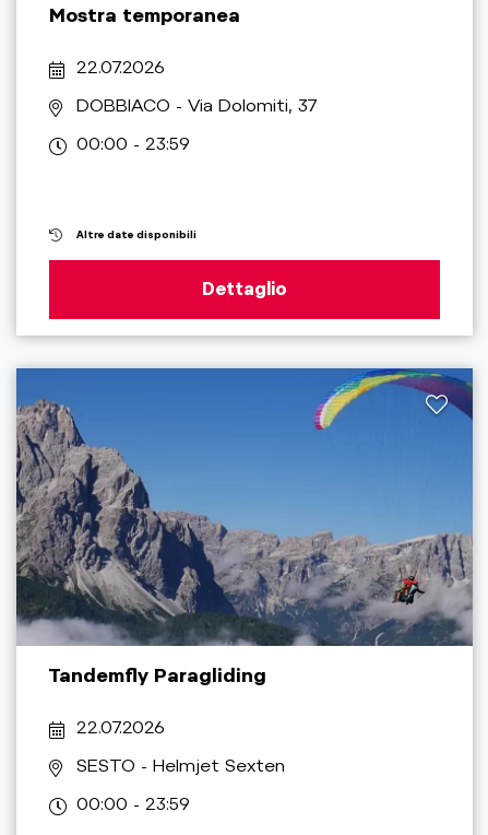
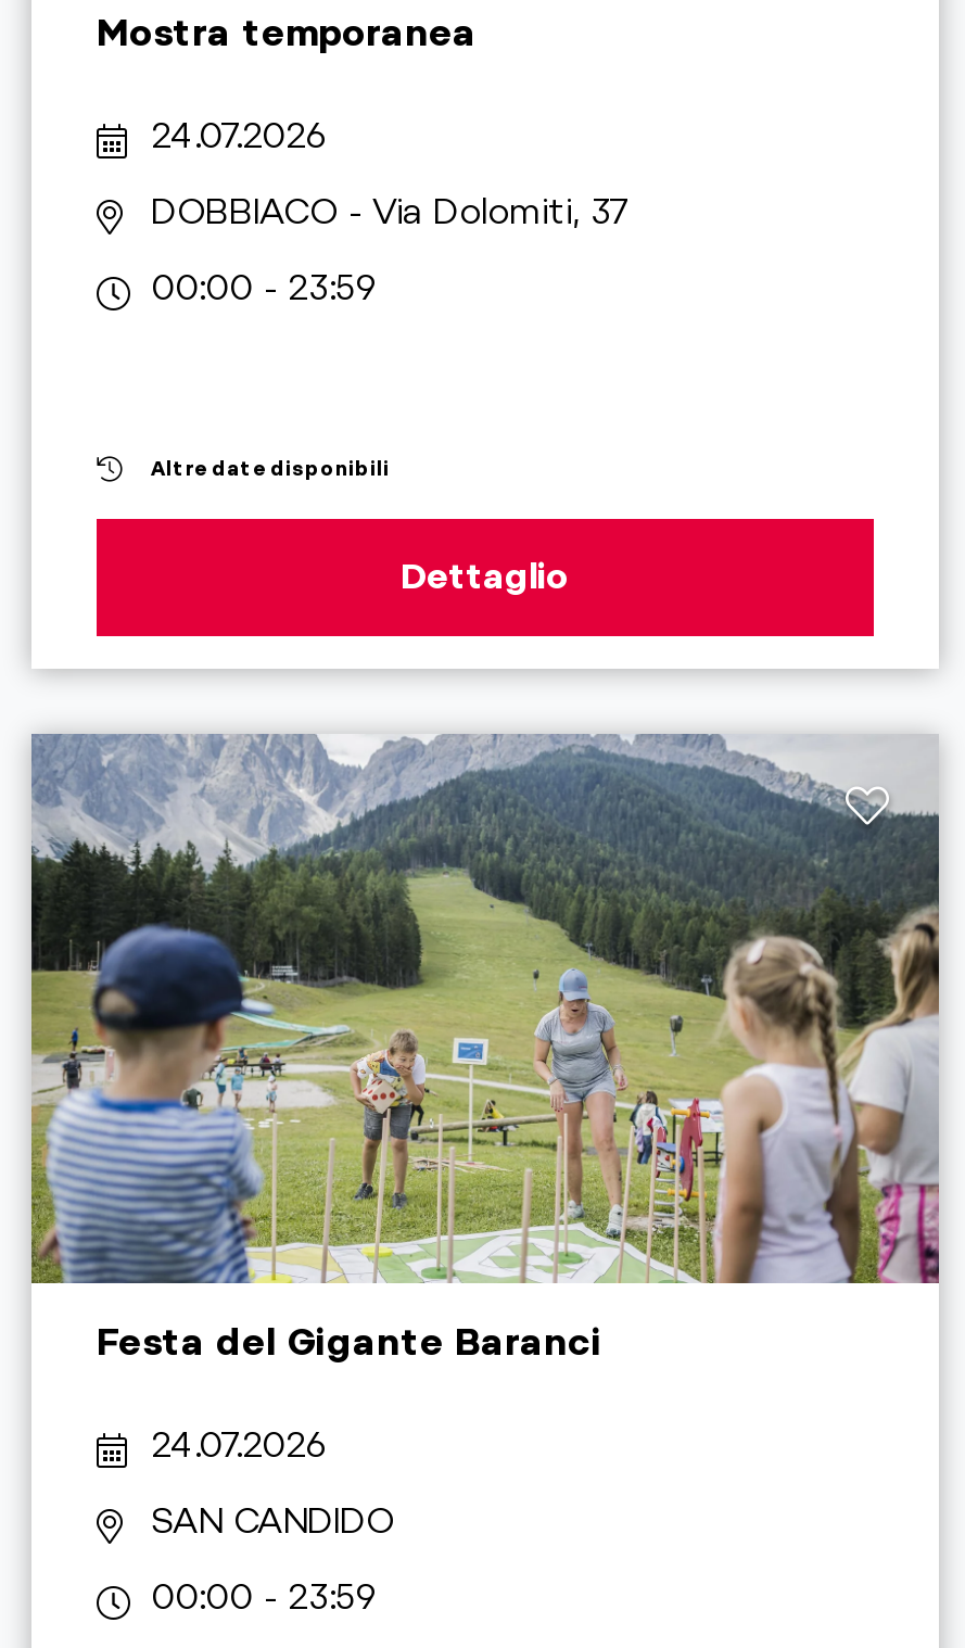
[76,57,165,78] 22.07.2026 -> [151,114,327,155] 24.07.2026
[15,367,474,686] [image] | Tandemfly Paragliding -> [29,732,941,1363] [image] | Festa del Gigante Baranci
[76,717,165,737] 22.07.2026 -> [151,1423,327,1465] 24.07.2026
[76,755,285,776] SESTO - Helmjet Sexten -> [151,1499,394,1541] SAN CANDIDO

